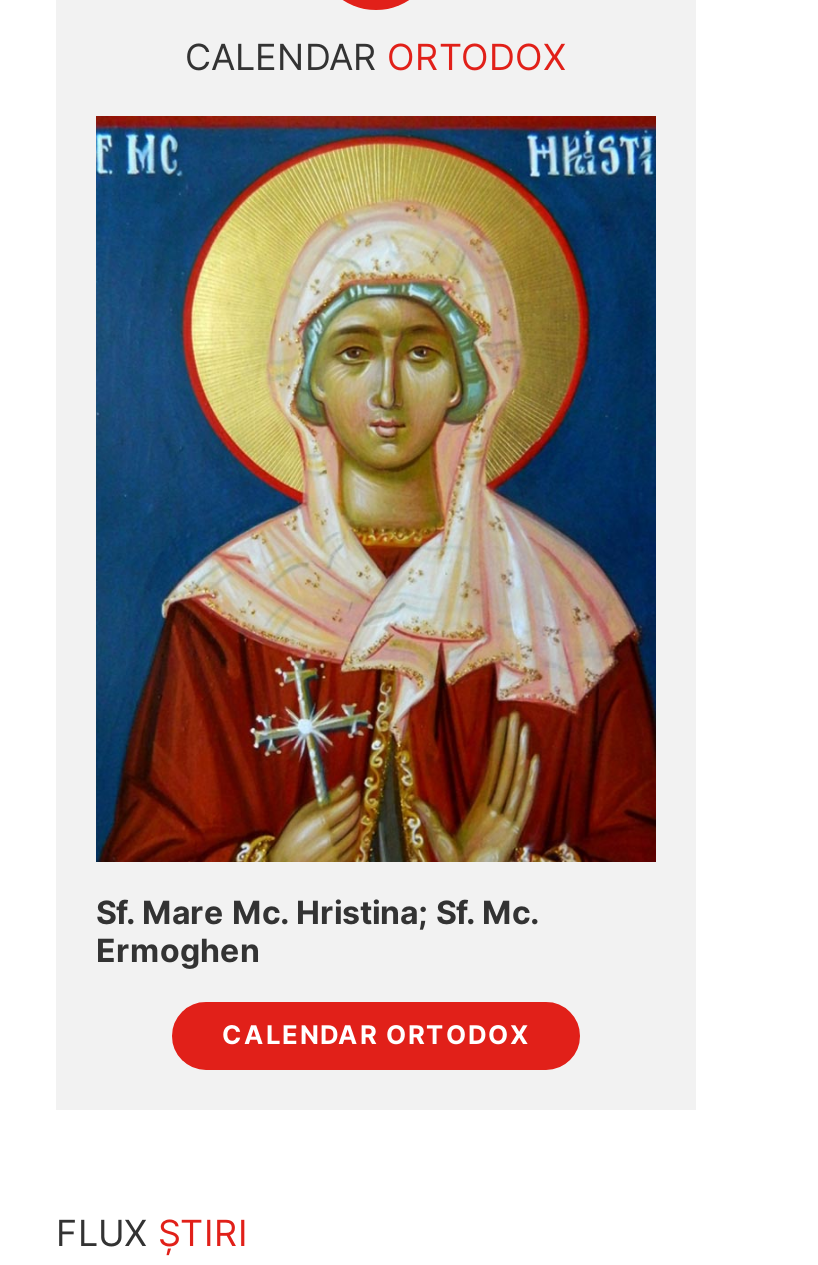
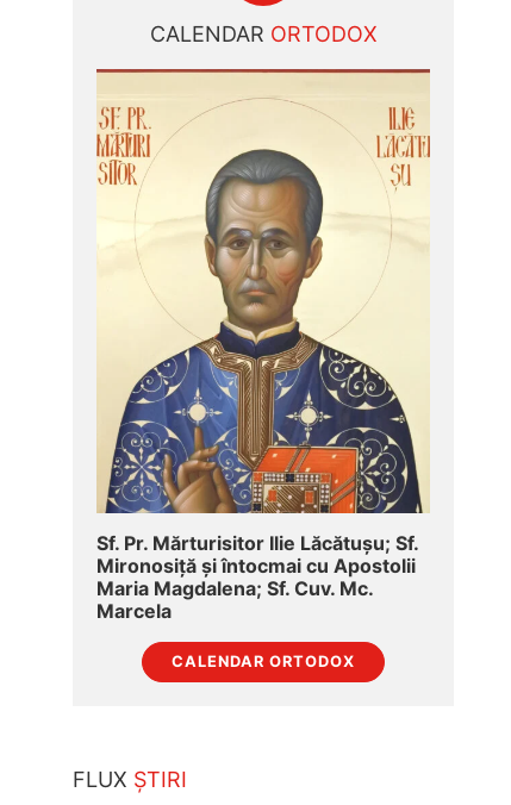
[94,118,658,802] [image] -> [95,69,431,514] [image]
[96,893,538,971] Sf. Mare Mc. Hristina; Sf. Mc. | Ermoghen -> [96,532,418,623] Sf. Pr. Mărturisitor Ilie Lăcătușu; Sf. | Mironosiță şi întocmai cu Apostolii | Maria Magdalena; Sf. Cuv. Mc. | Marcela

